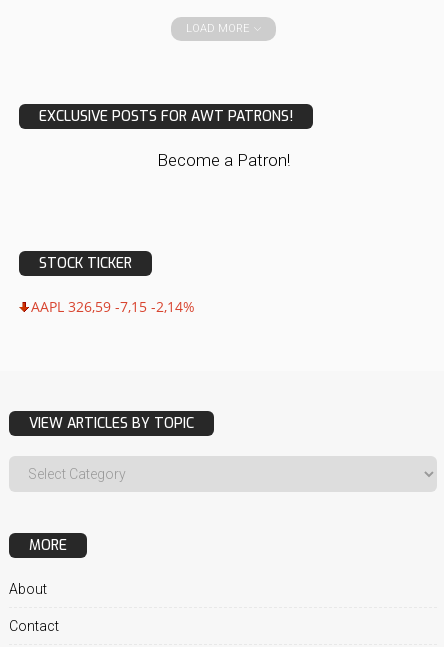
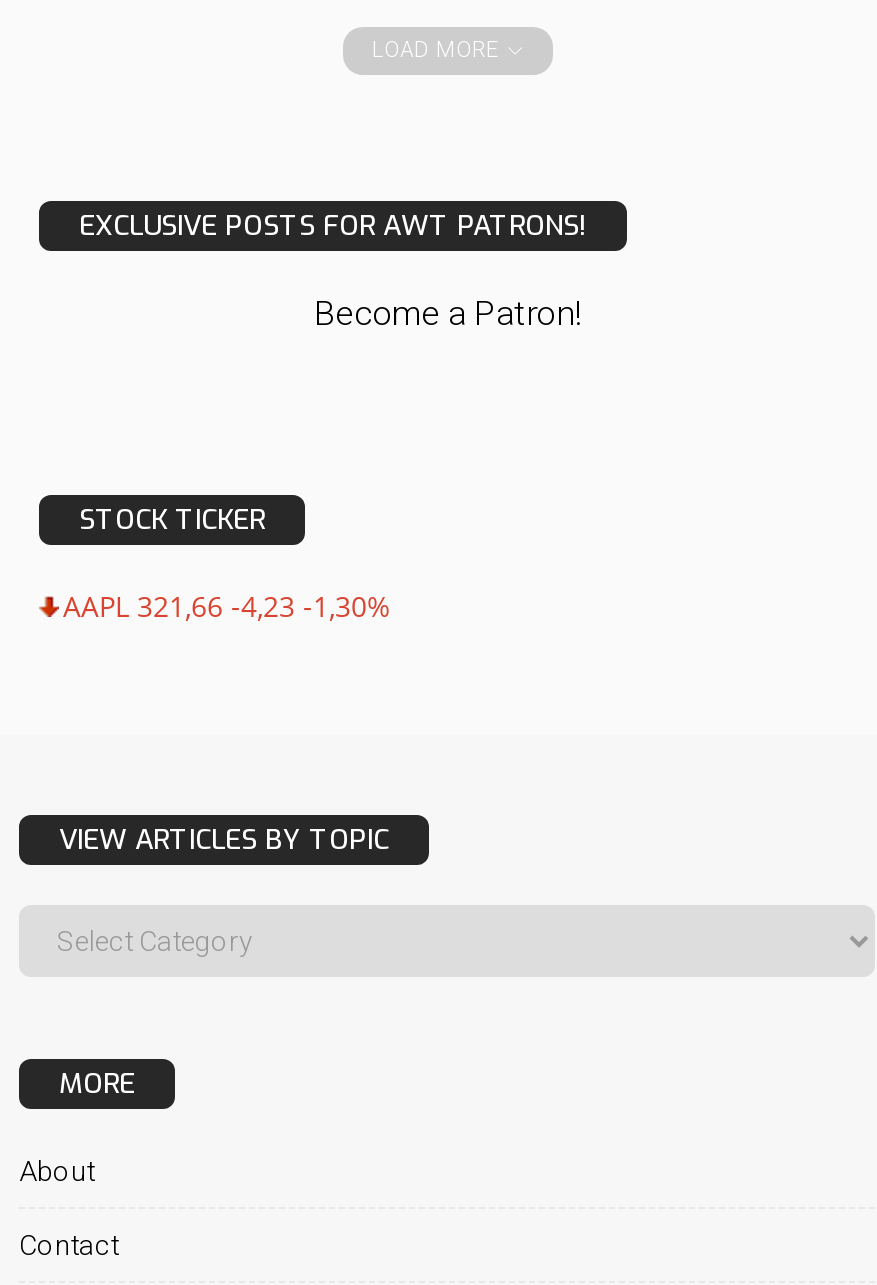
[31,297,195,316] AAPL 326,59 -7,15 -2,14% -> [63,588,391,626] AAPL 321,66 -4,23 -1,30%

